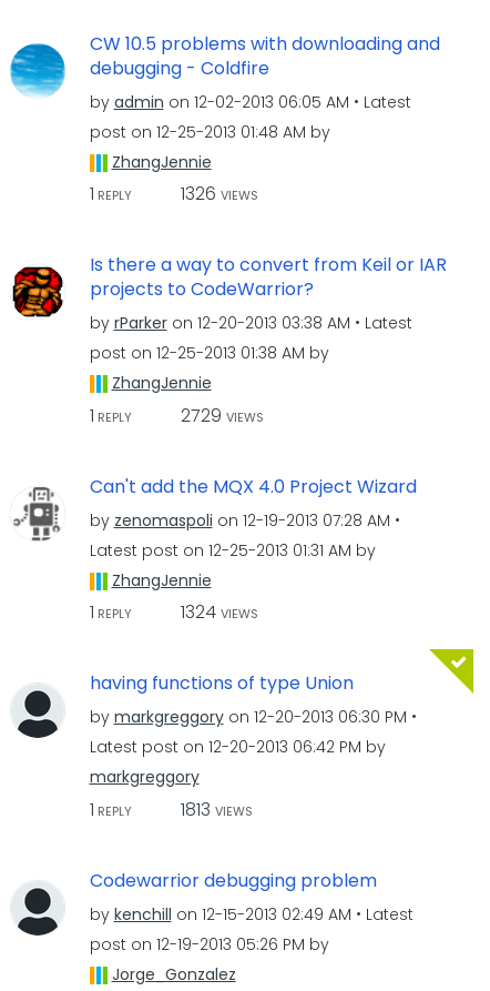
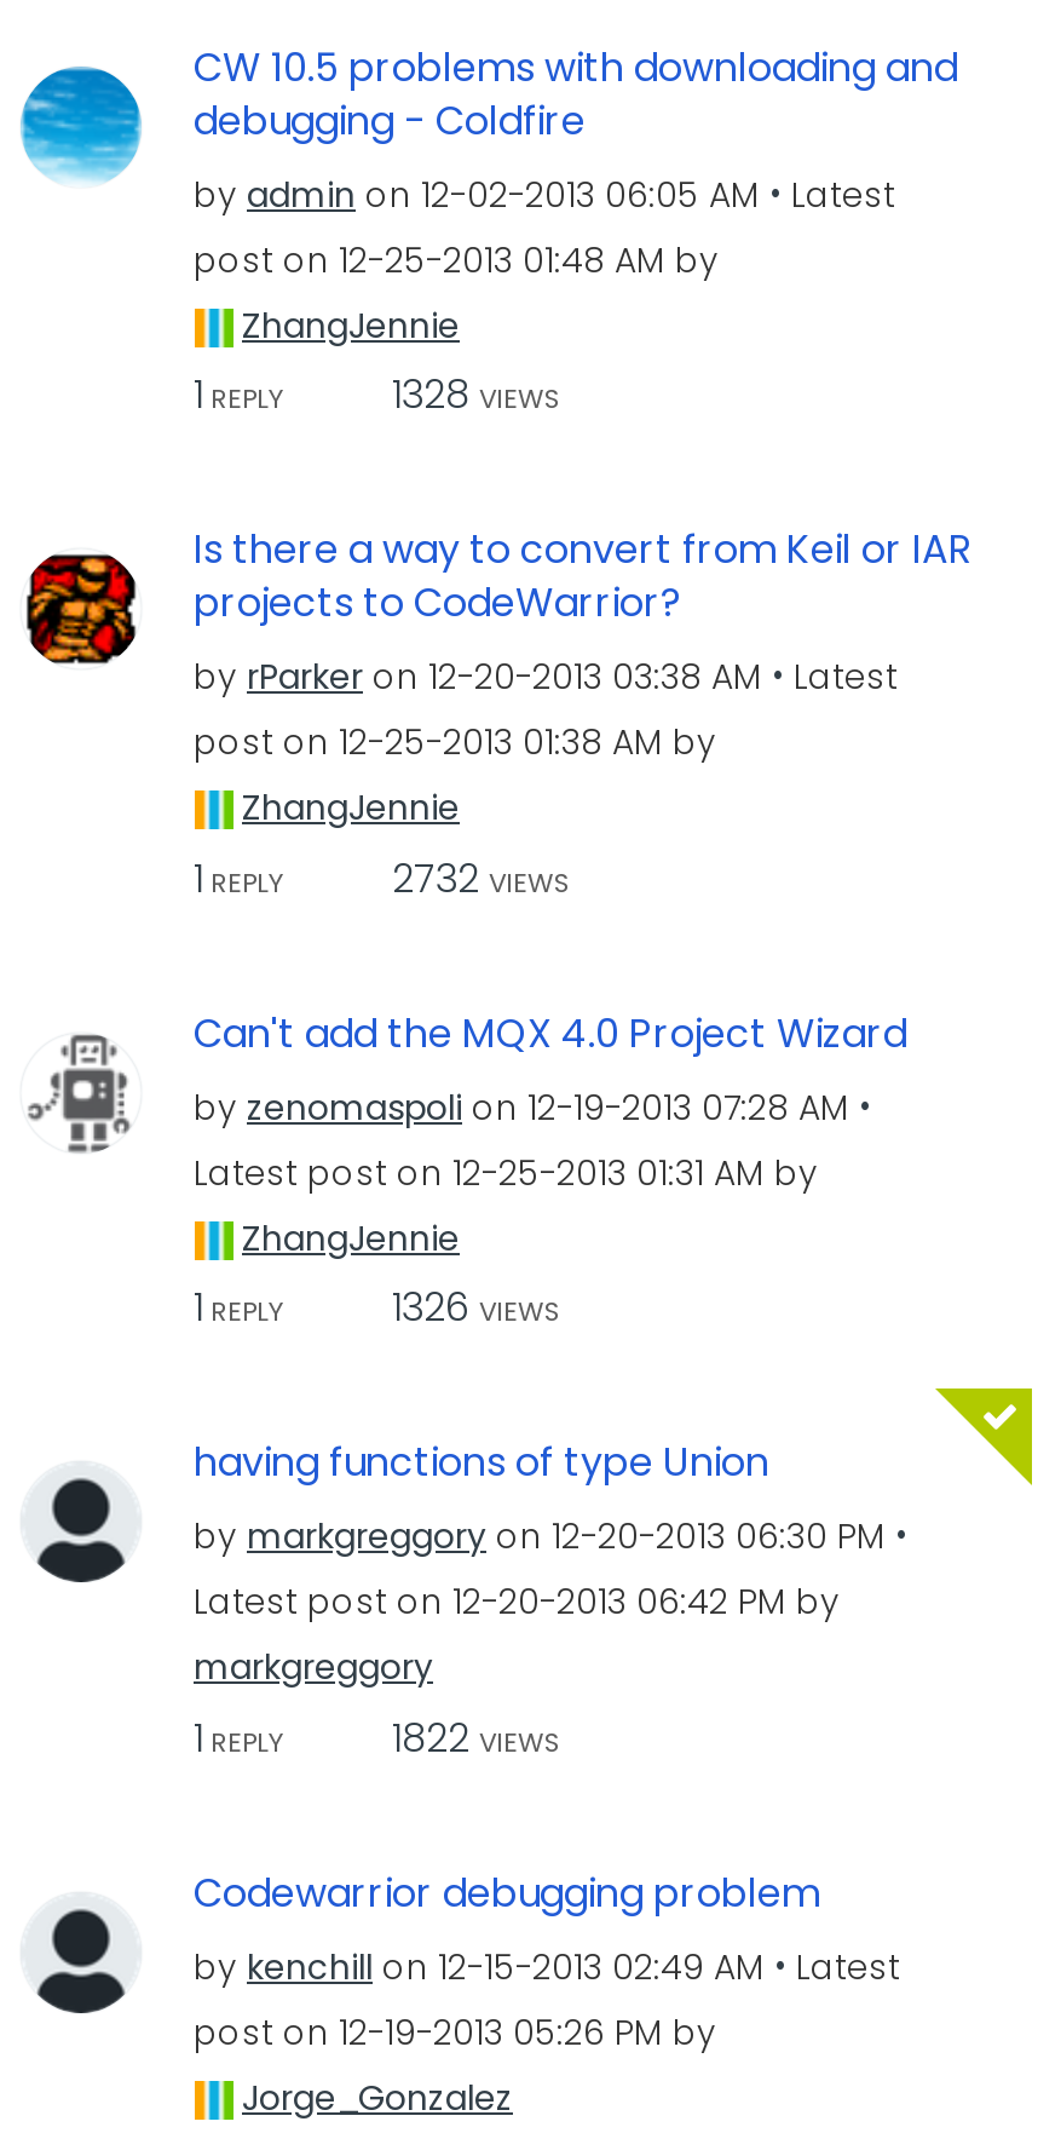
[89,181,258,206] 1 REPLY 1326 VIEWS -> [194,367,561,422] 1 REPLY 1328 VIEWS
[89,402,263,428] 1 REPLY 2729 VIEWS -> [194,850,571,905] 1 REPLY 2732 VIEWS
[89,599,258,625] 1 REPLY 1324 VIEWS -> [194,1280,561,1335] 1 REPLY 1326 VIEWS
[89,796,252,822] 1 REPLY 1813 VIEWS -> [194,1709,561,1765] 1 REPLY 1822 VIEWS

